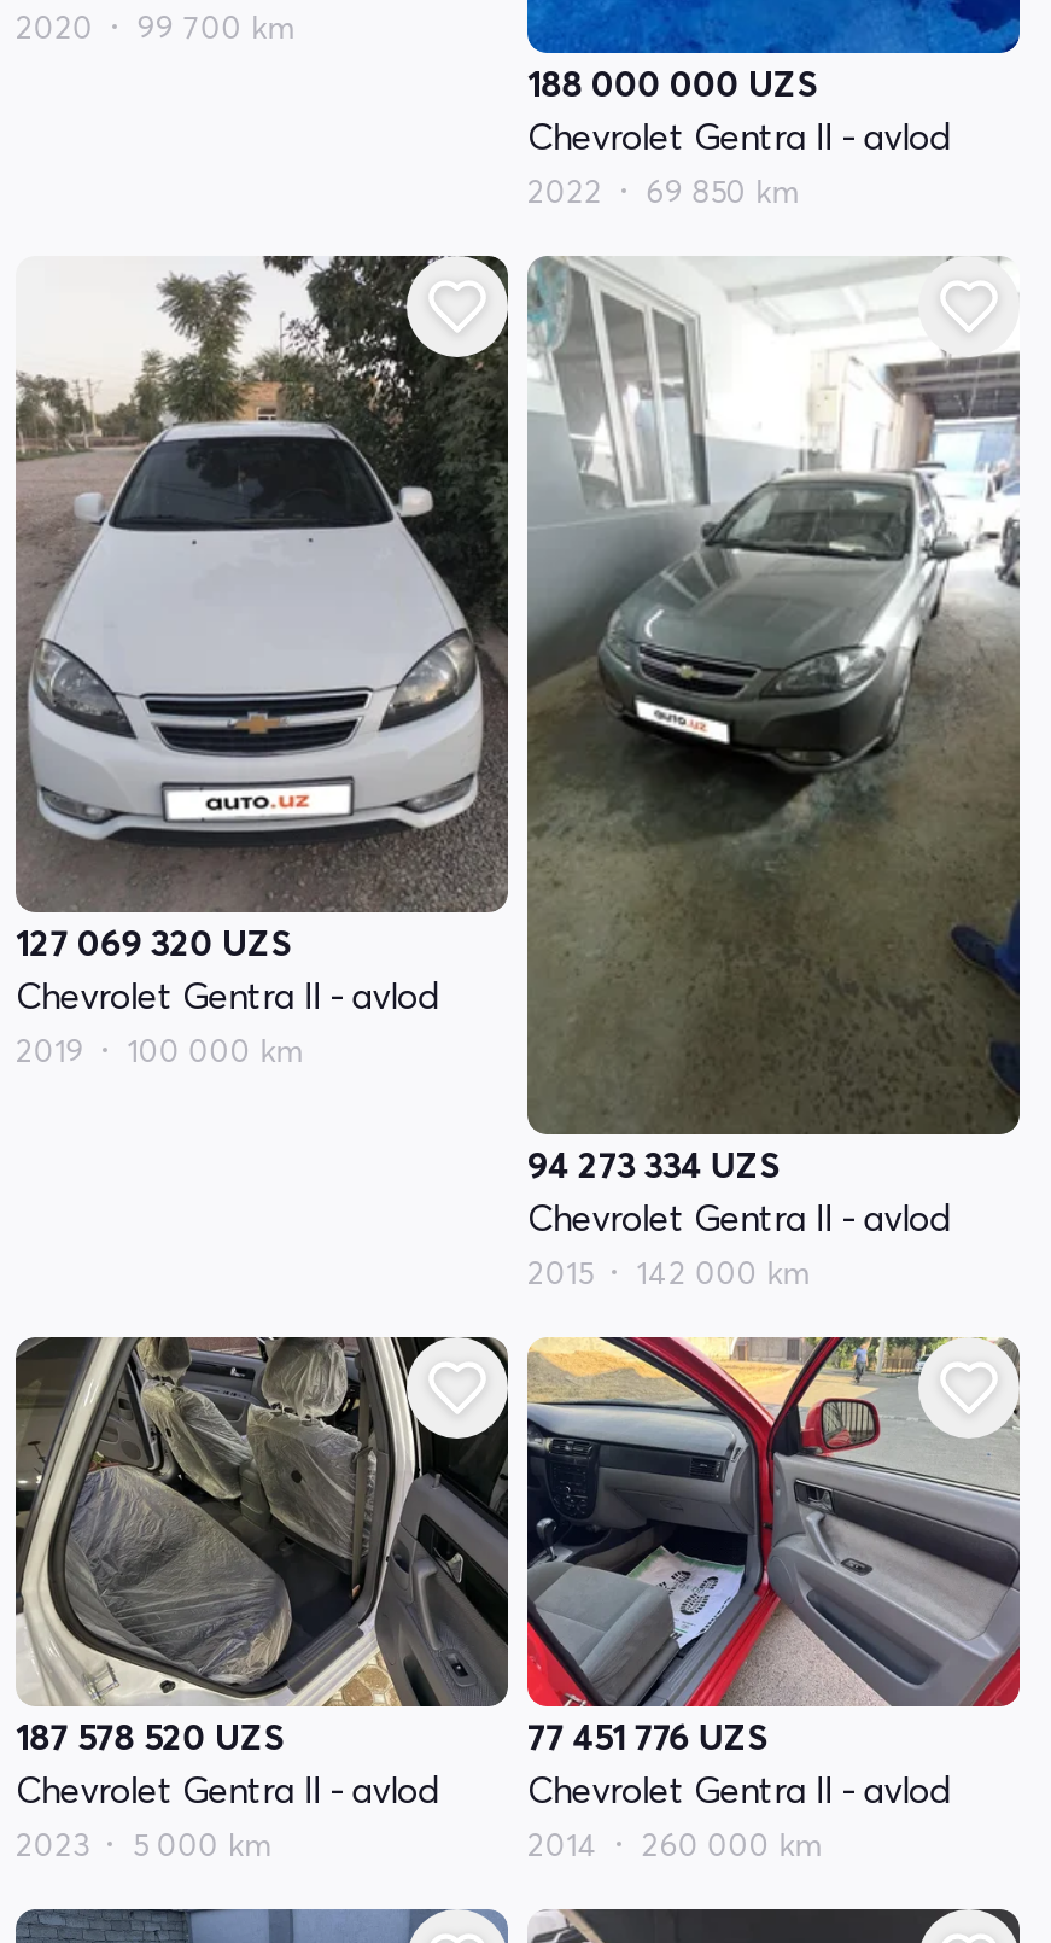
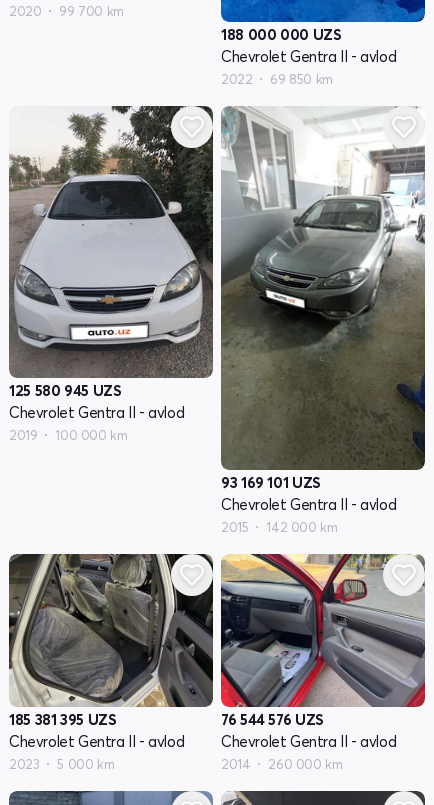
[16,921,292,966] 127 069 320 UZS -> [9,381,121,400] 125 580 945 UZS
[527,1142,780,1188] 94 273 334 UZS -> [221,473,321,492] 93 169 101 UZS
[16,1714,285,1760] 187 578 520 UZS -> [9,710,116,729] 185 381 395 UZS
[527,1714,768,1760] 77 451 776 UZS -> [221,710,324,729] 76 544 576 UZS

